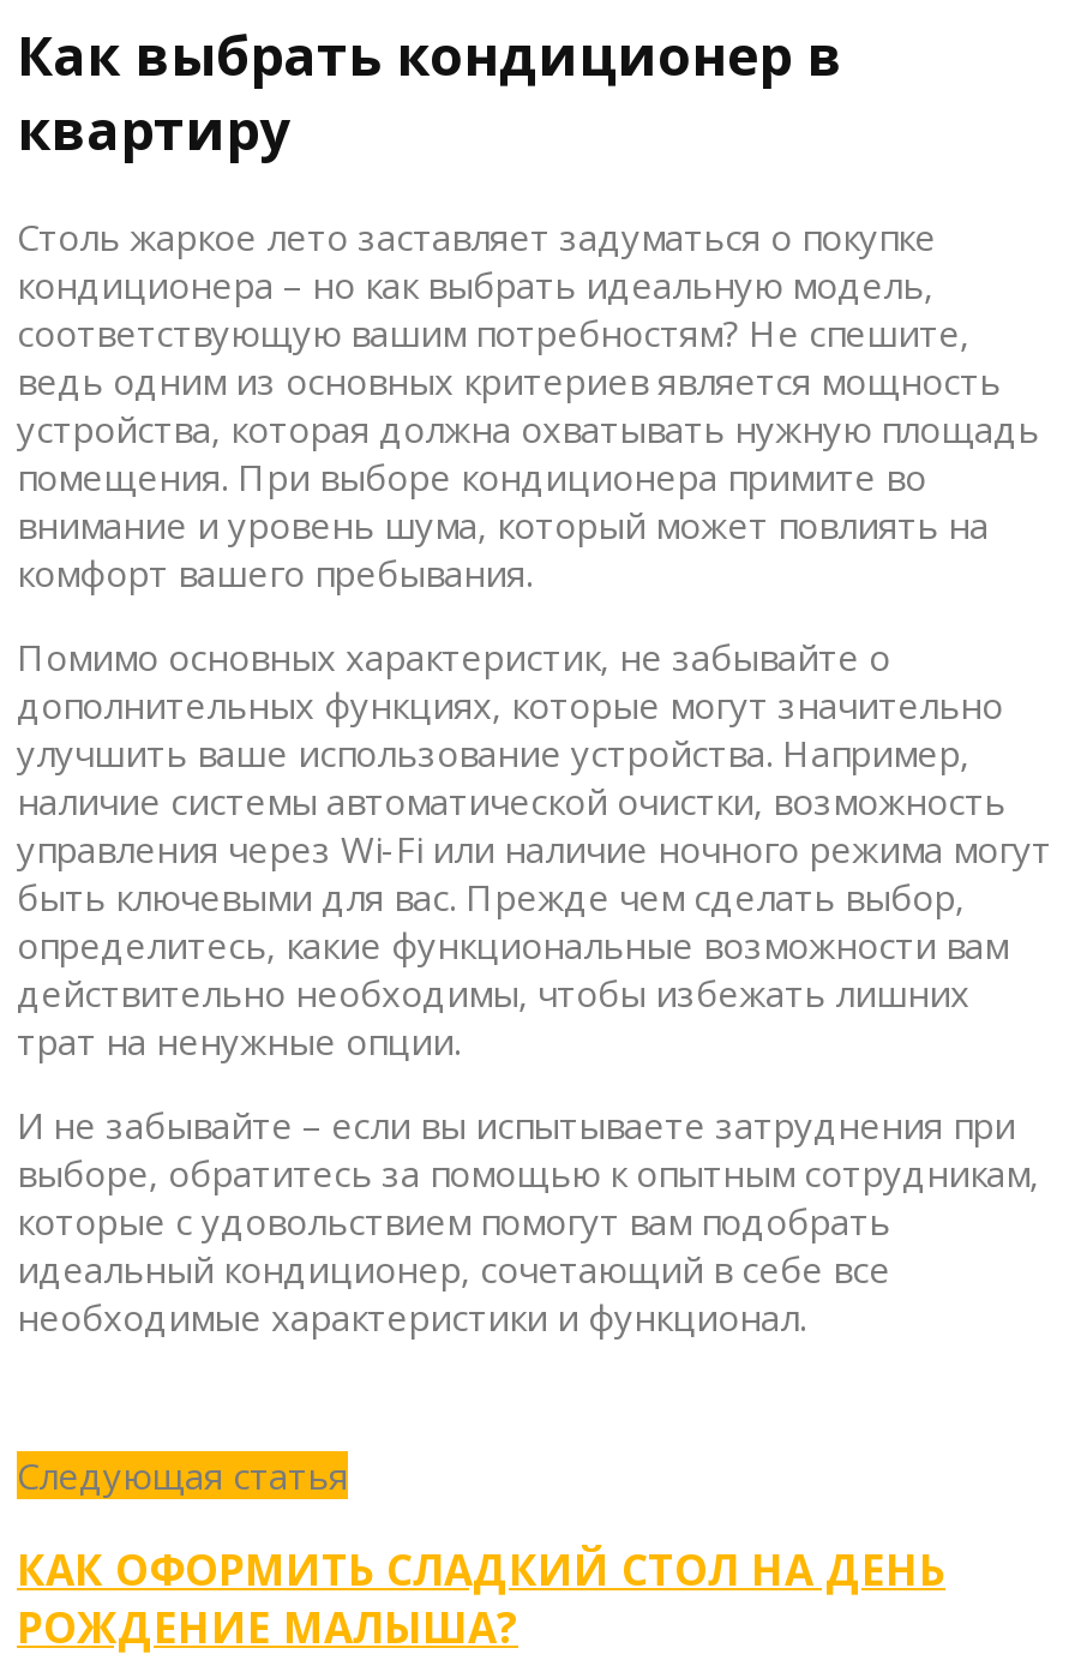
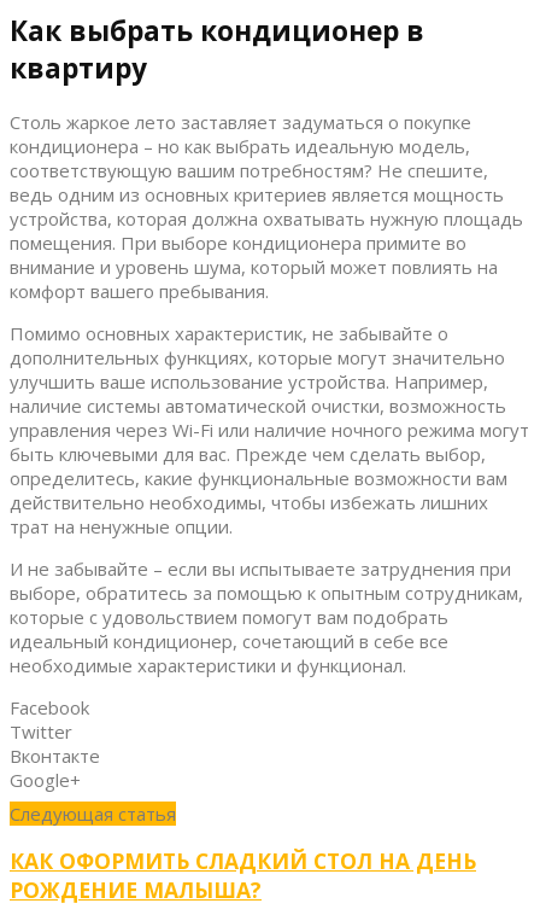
none -> [10,695,100,791] Facebook | Twitter | Вконтакте | Google+

